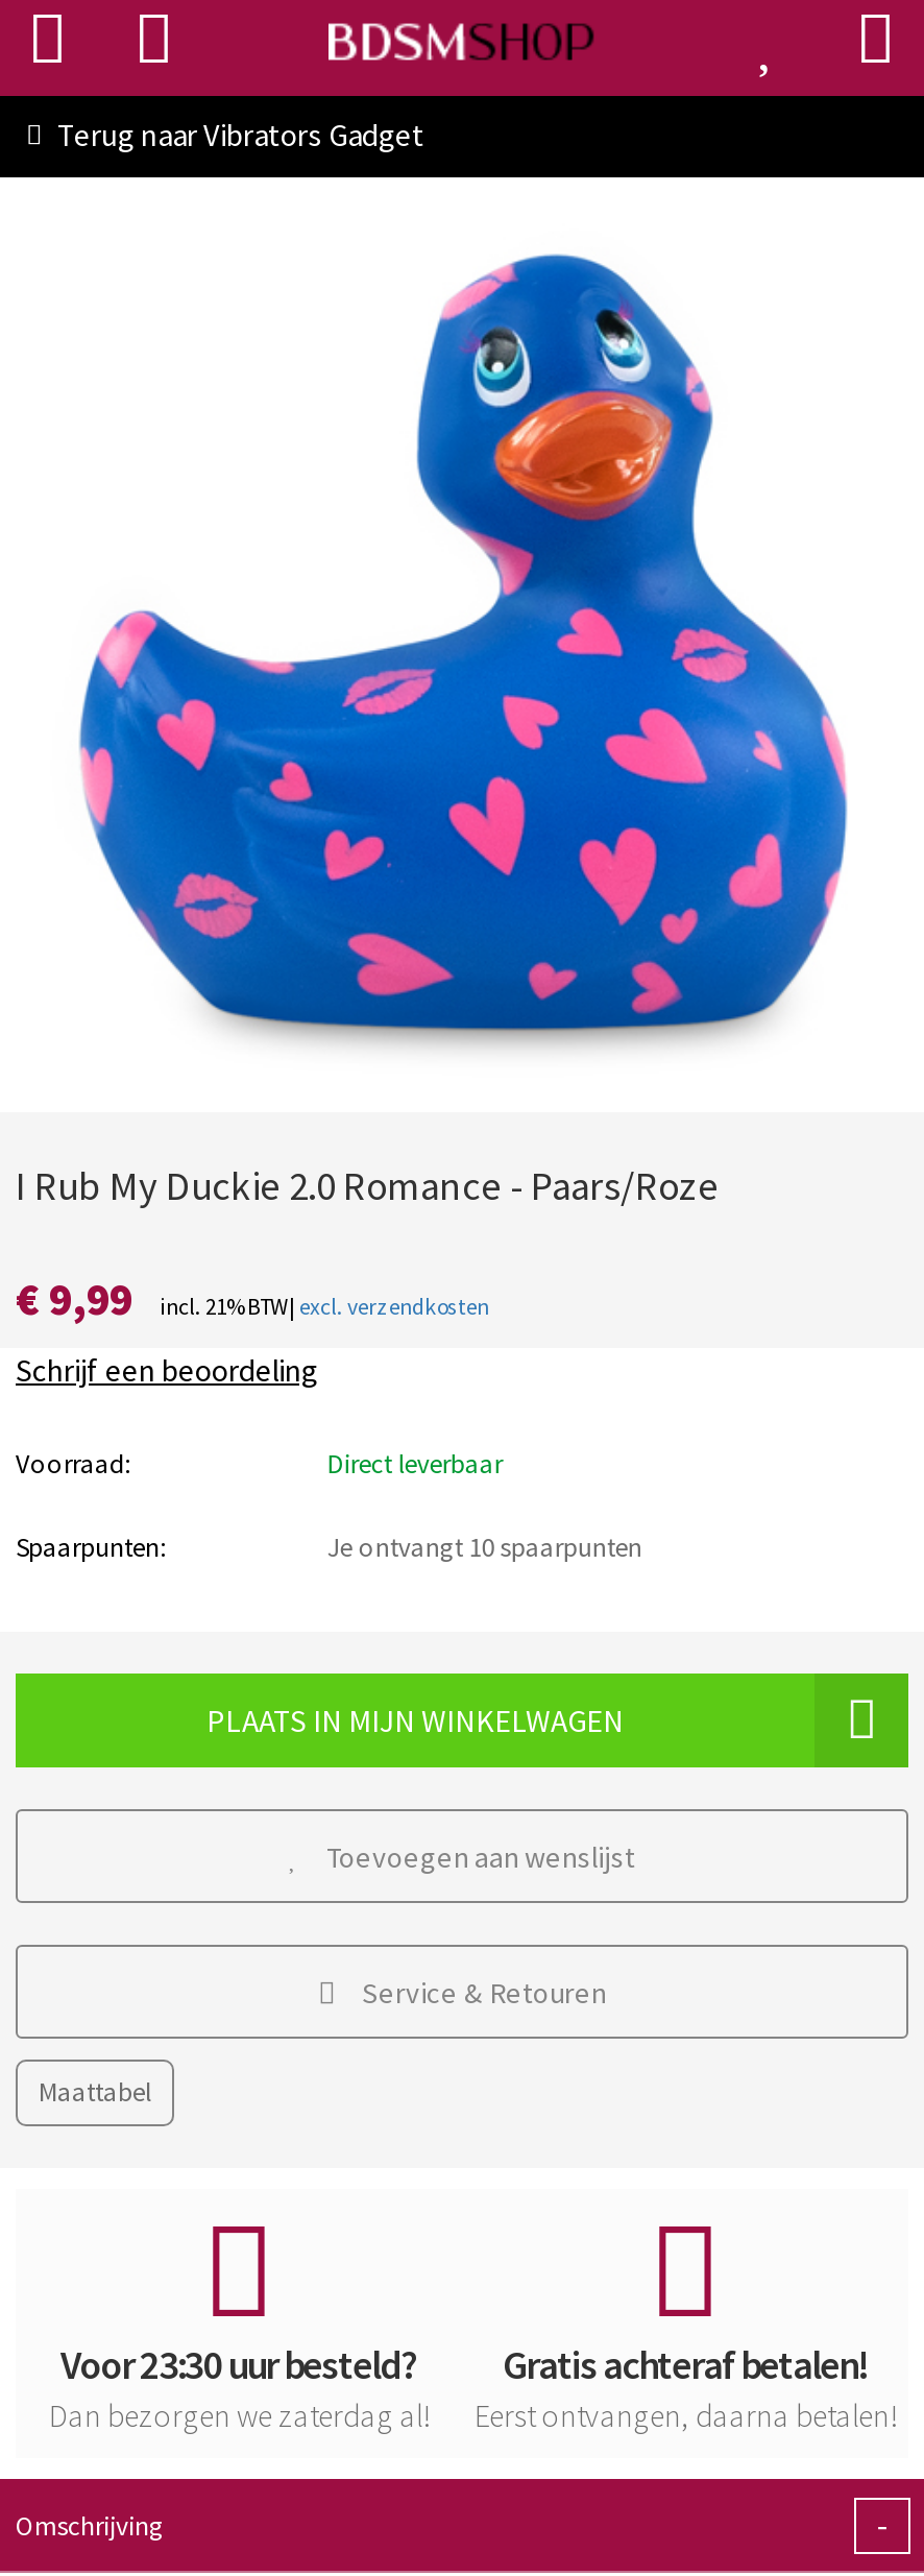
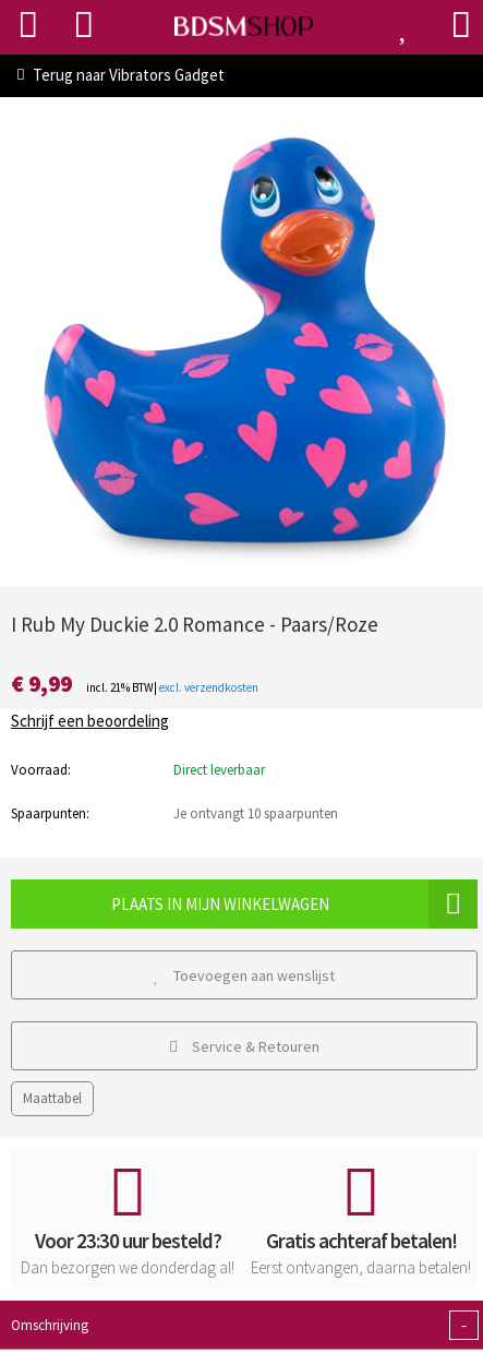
[49,2396,429,2435] Dan bezorgen we zaterdag al! -> [21,1257,234,1278] Dan bezorgen we donderdag al!

